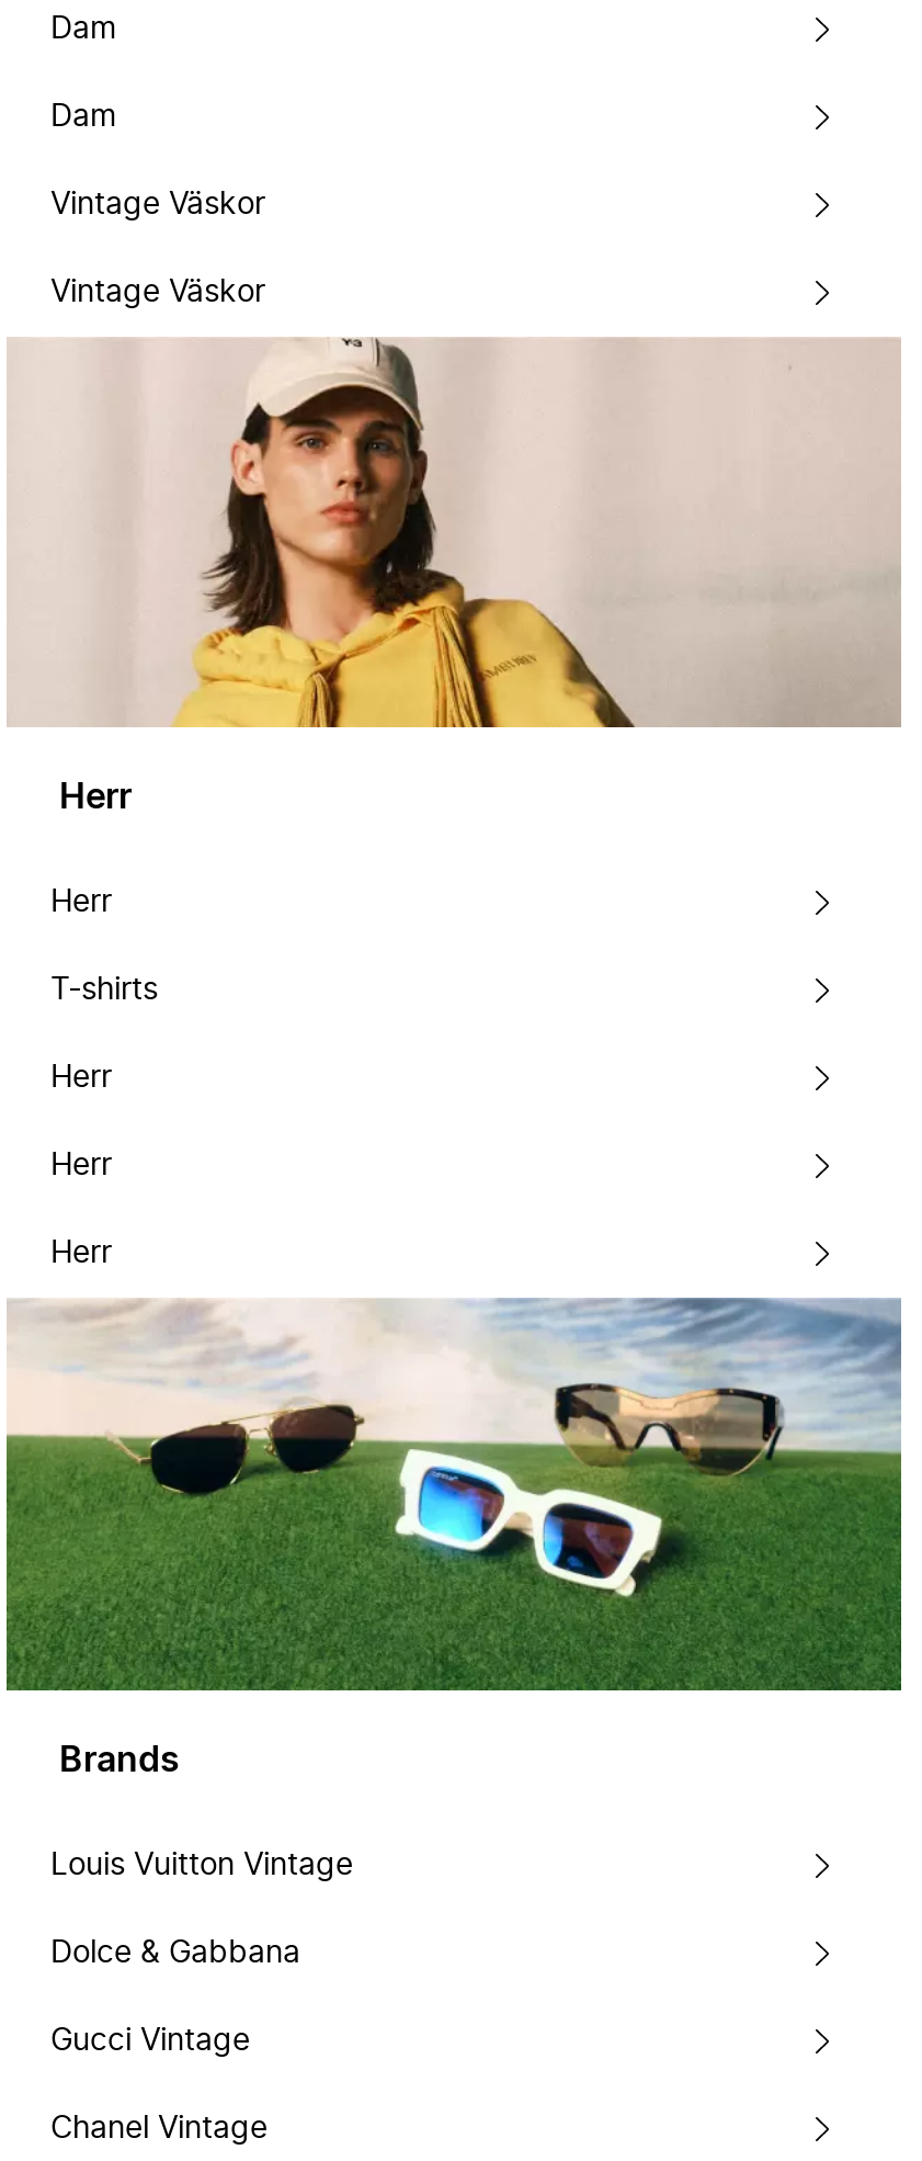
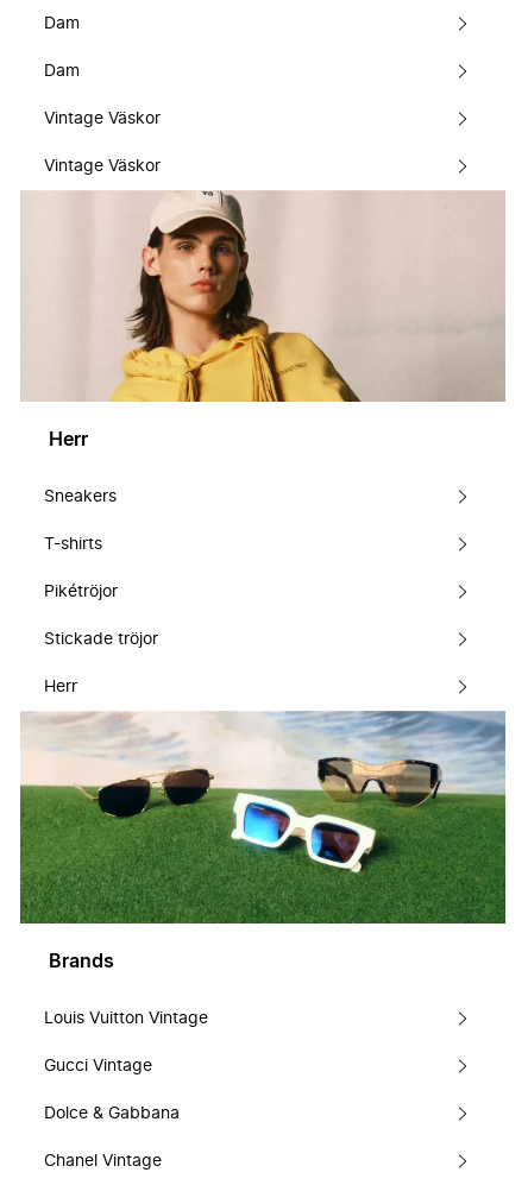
[50,887,112,918] Herr -> [44,489,117,505] Sneakers
[50,1063,112,1094] Herr -> [44,584,118,600] Pikétröjor
[50,1151,112,1181] Herr -> [44,631,158,648] Stickade tröjor
moved [50,1937,300,1968] -> [44,1105,180,1121]: Dolce & Gabbana
moved [50,2025,250,2056] -> [44,1057,152,1074]: Gucci Vintage

